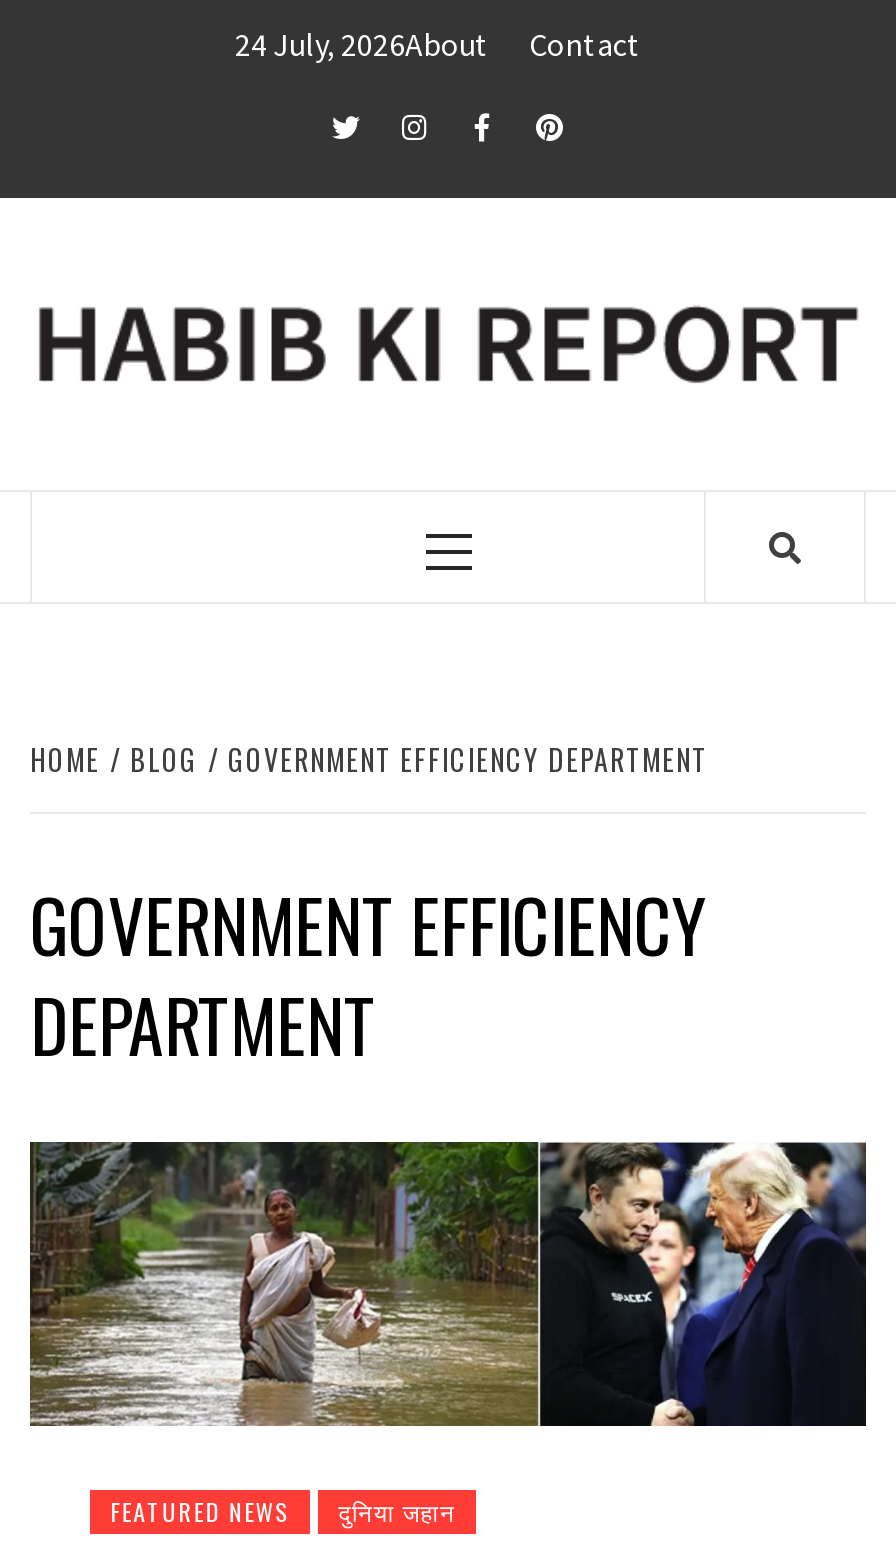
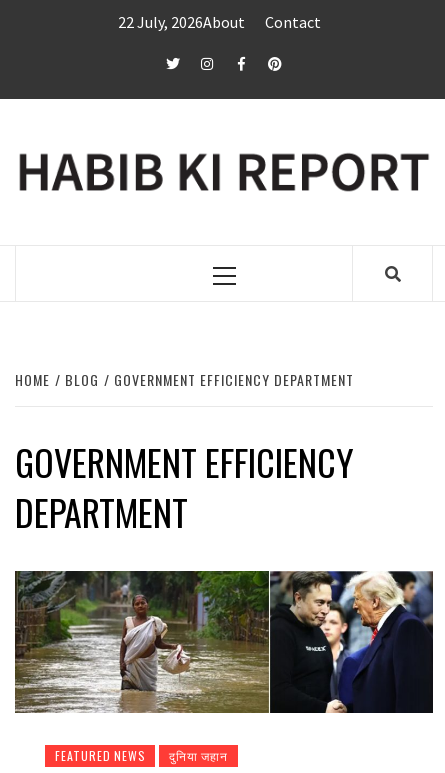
[235,24,641,64] 24 July, 2026About Contact -> [117,12,320,32] 22 July, 2026About Contact

